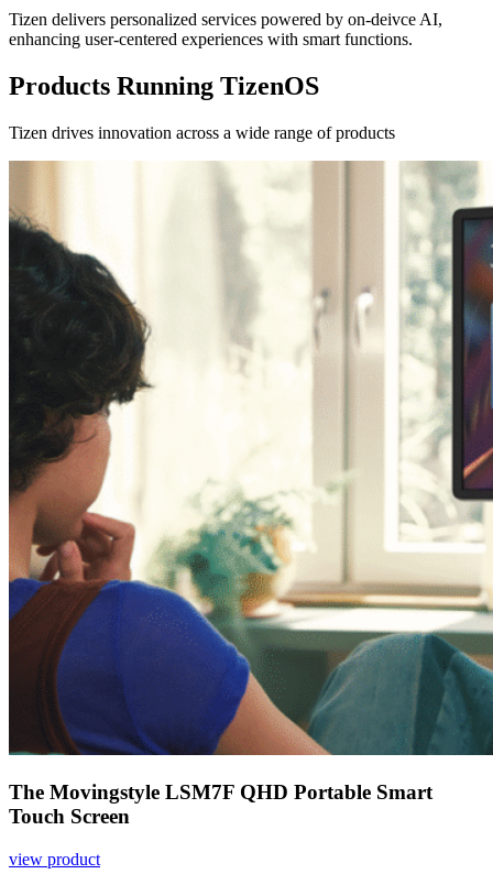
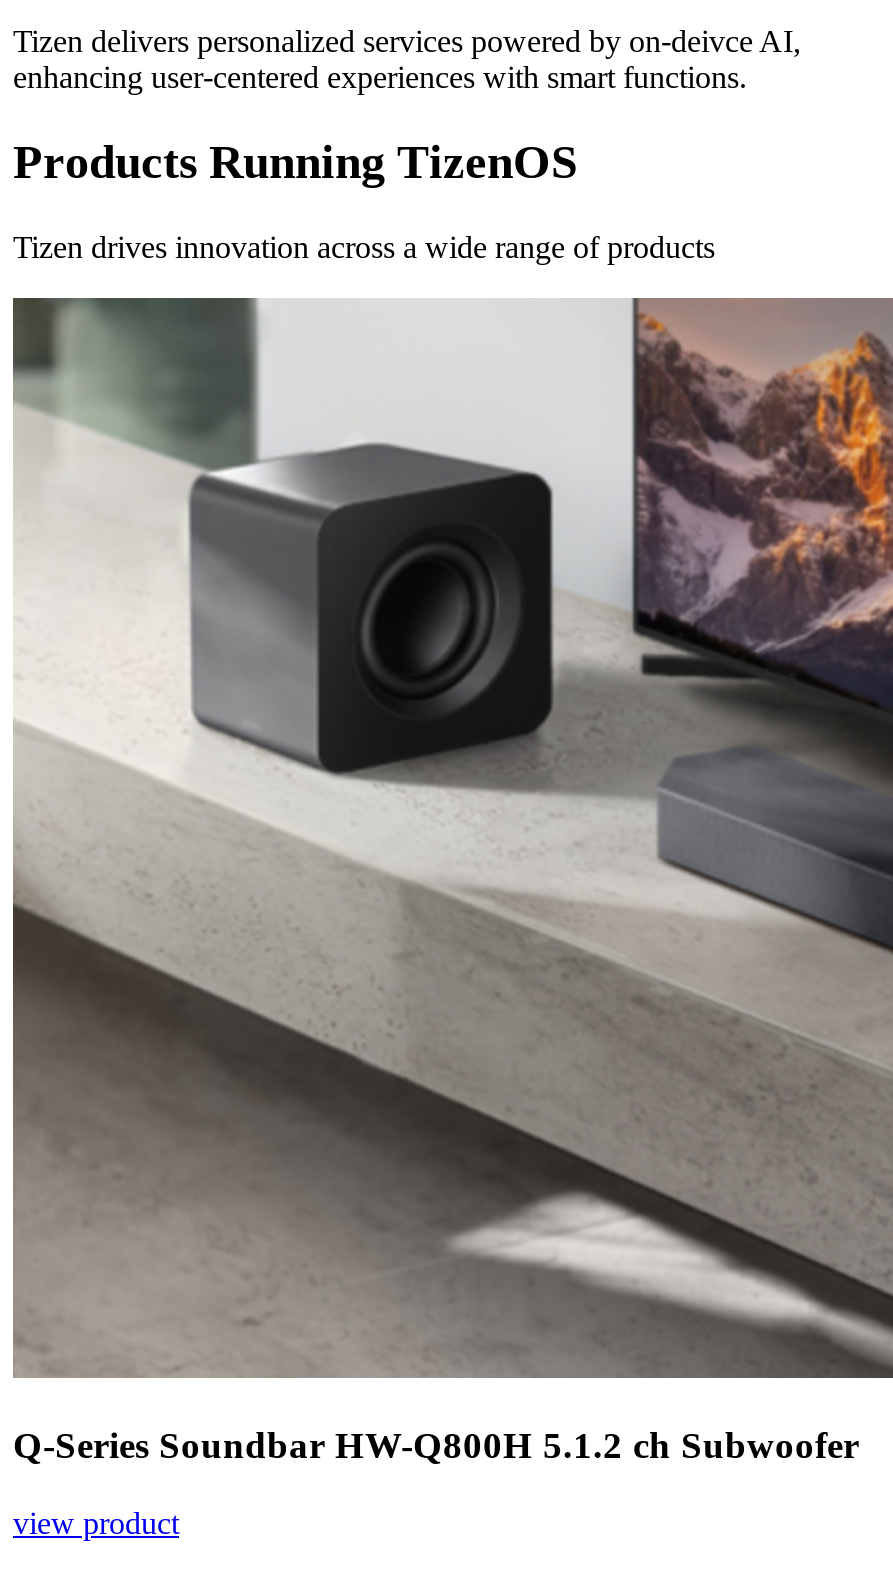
[8,160,490,828] [image] | The Movingstyle LSM7F QHD Portable Smart | Touch Screen -> [11,296,887,1466] [image] | Q-Series Soundbar HW-Q800H 5.1.2 ch Subwoofer

